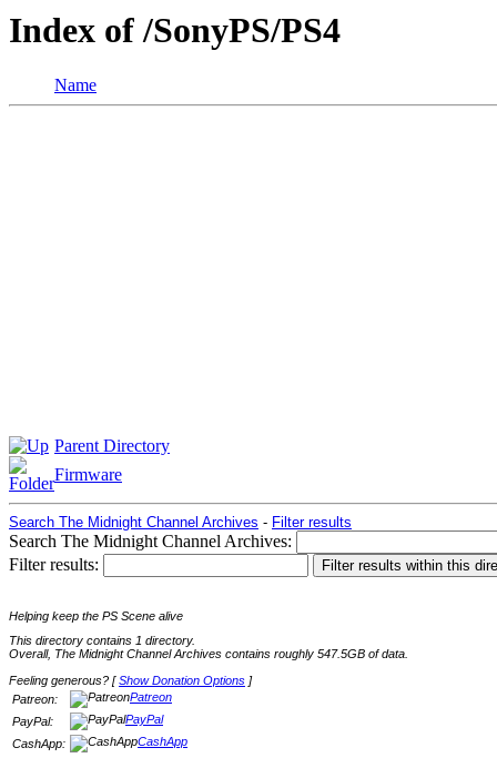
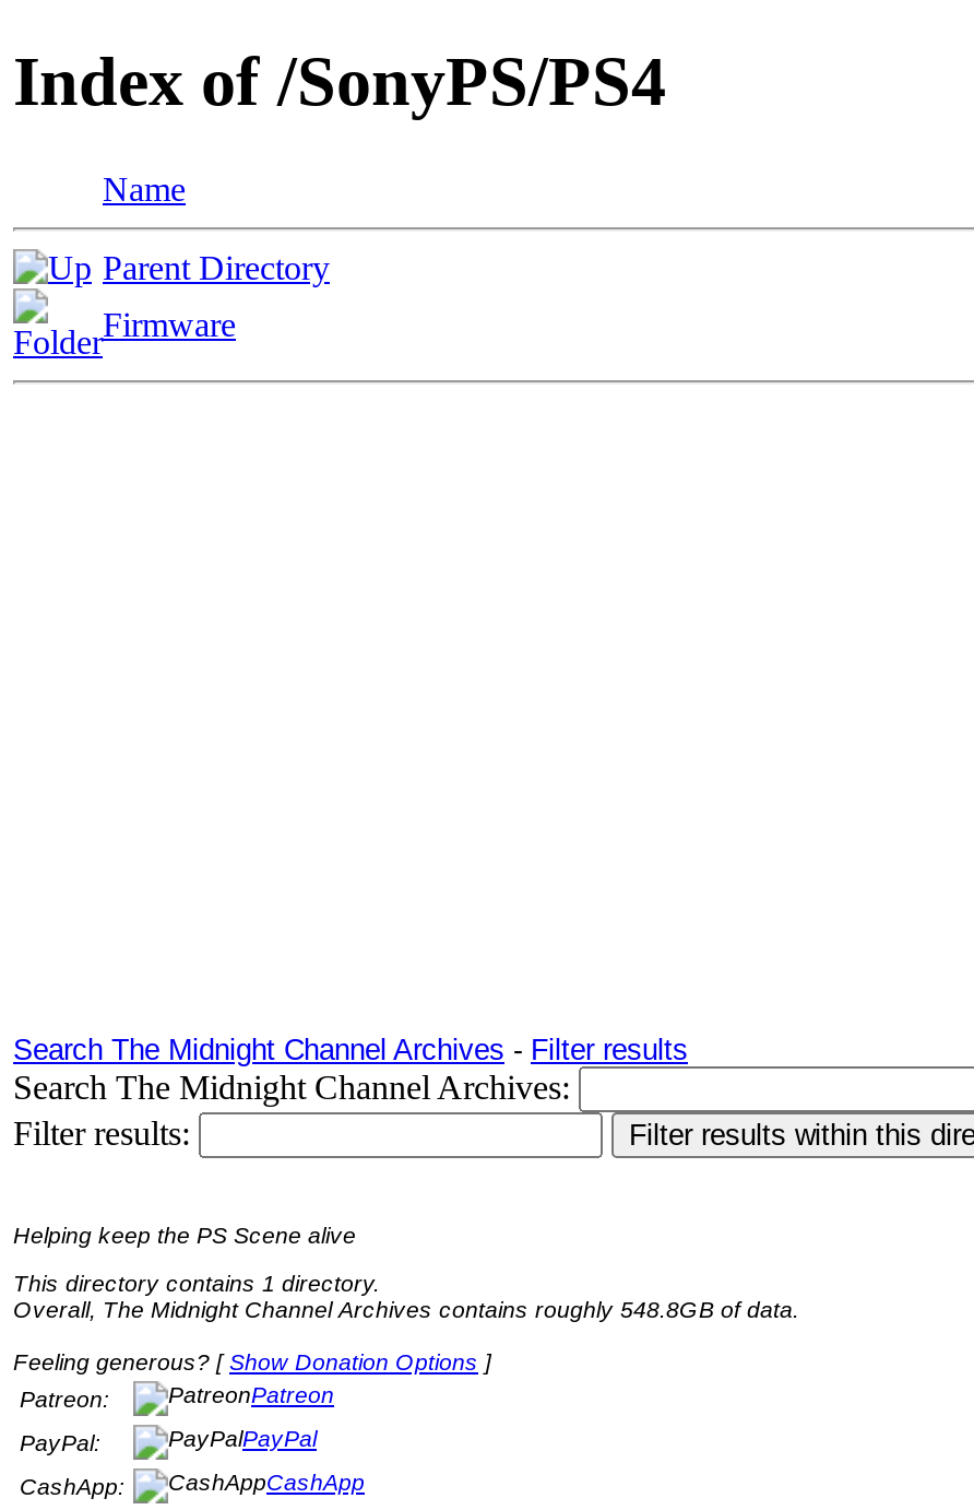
moved [54,436,170,484] -> [103,249,330,343]: Parent Directory | Firmware
[9,647,408,661] Overall, The Midnight Channel Archives contains roughly 547.5GB of data. -> [13,1296,799,1323] Overall, The Midnight Channel Archives contains roughly 548.8GB of data.

